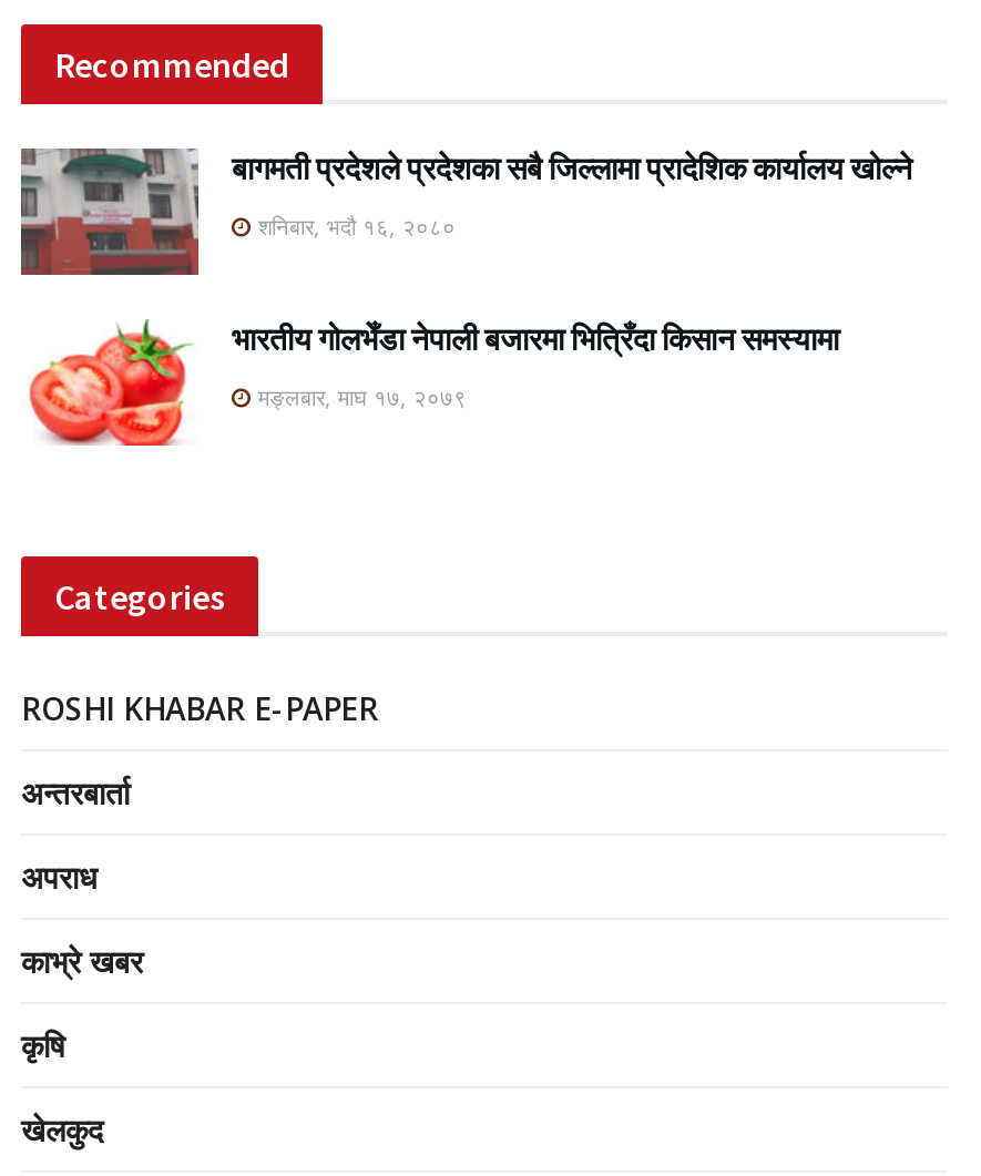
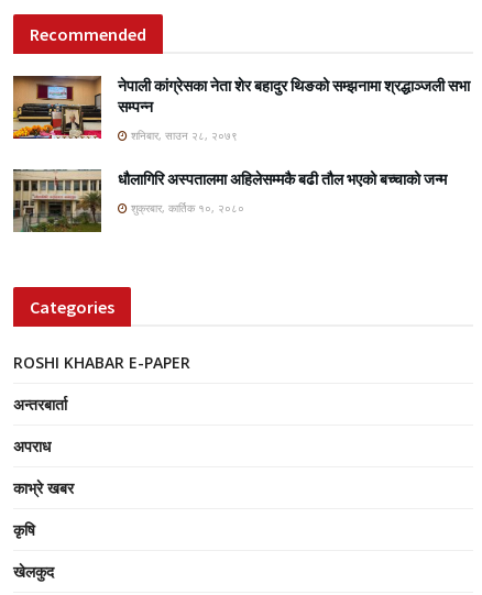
[19,148,912,277] [image] | बागमती प्रदेशले प्रदेशका सबै जिल्लामा प्रादेशिक कार्यालय खोल्ने -> [12,76,470,140] [image] | नेपाली कांग्रेसका नेता शेर बहादुर थिङको सम्झनामा श्रद्धाञ्जली सभा | सम्पन्न
[252,210,456,241] शनिबार, भदौ १६, २०८० -> [128,127,238,143] शनिबार, साउन २८, २०७९
[21,319,839,448] [image] | भारतीय गोलभेँडा नेपाली बजारमा भित्रिँदा किसान समस्यामा -> [12,168,447,233] [image] | धौलागिरि अस्पतालमा अहिलेसम्मकै बढी तौल भएको बच्चाको जन्म
[252,381,467,412] मङ्लबार, माघ १७, २०७९ -> [128,200,244,215] शुक्रबार, कार्तिक १०, २०८०

